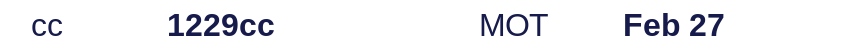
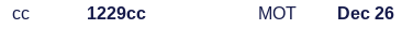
[623,8,725,42] Feb 27 -> [337,4,394,23] Dec 26

